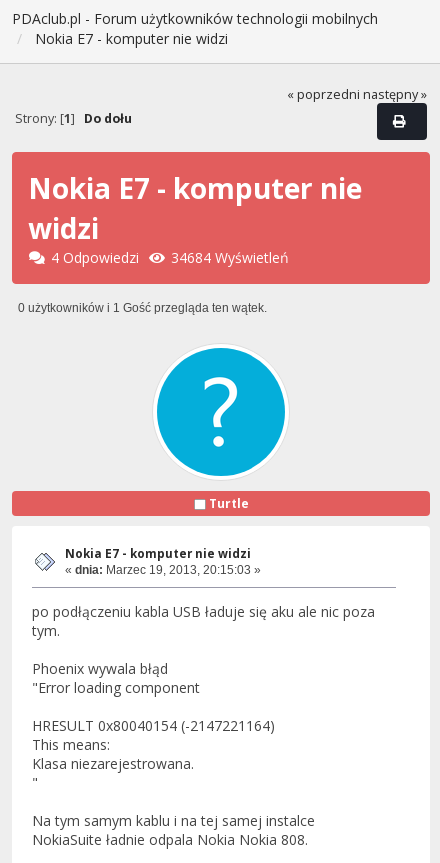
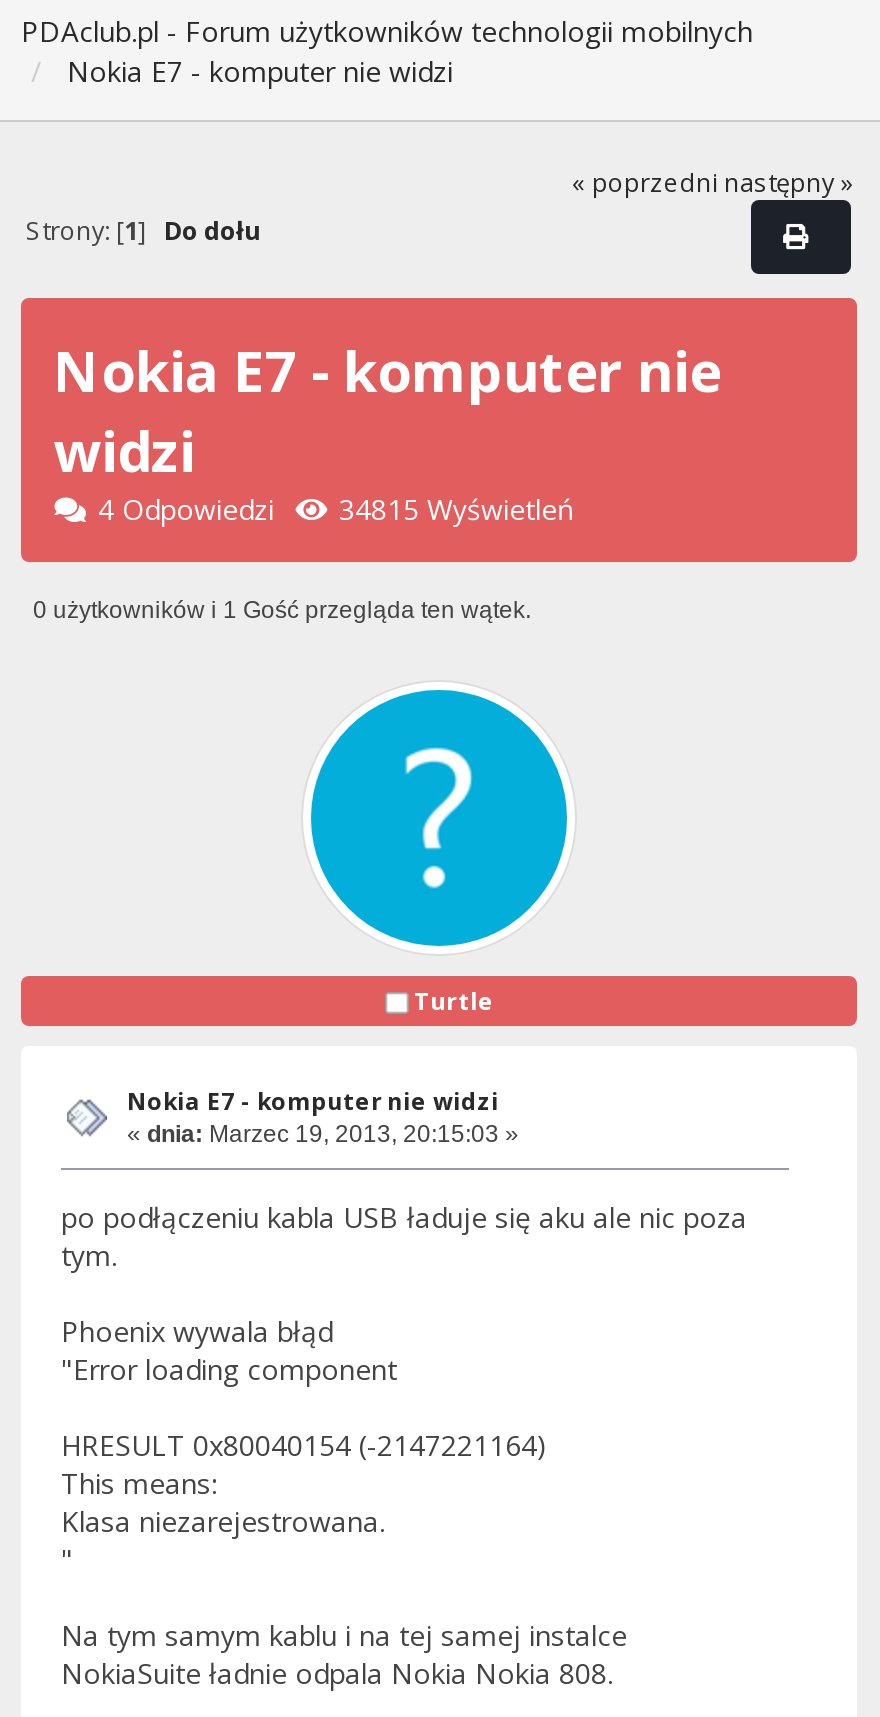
[50,248,289,267] 4 Odpowiedzi 34684 Wyświetleń -> [98,490,575,528] 4 Odpowiedzi 34815 Wyświetleń

